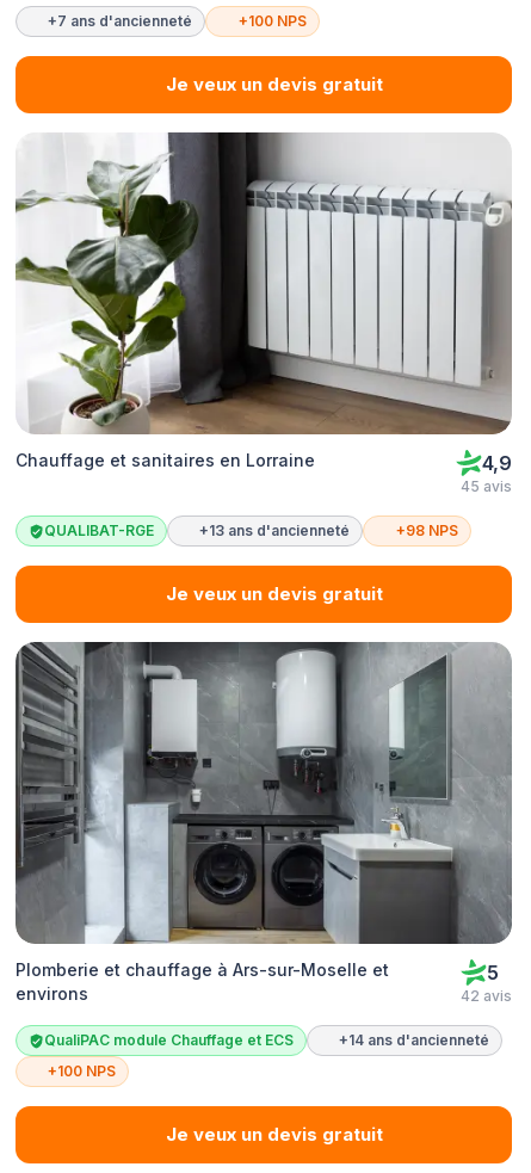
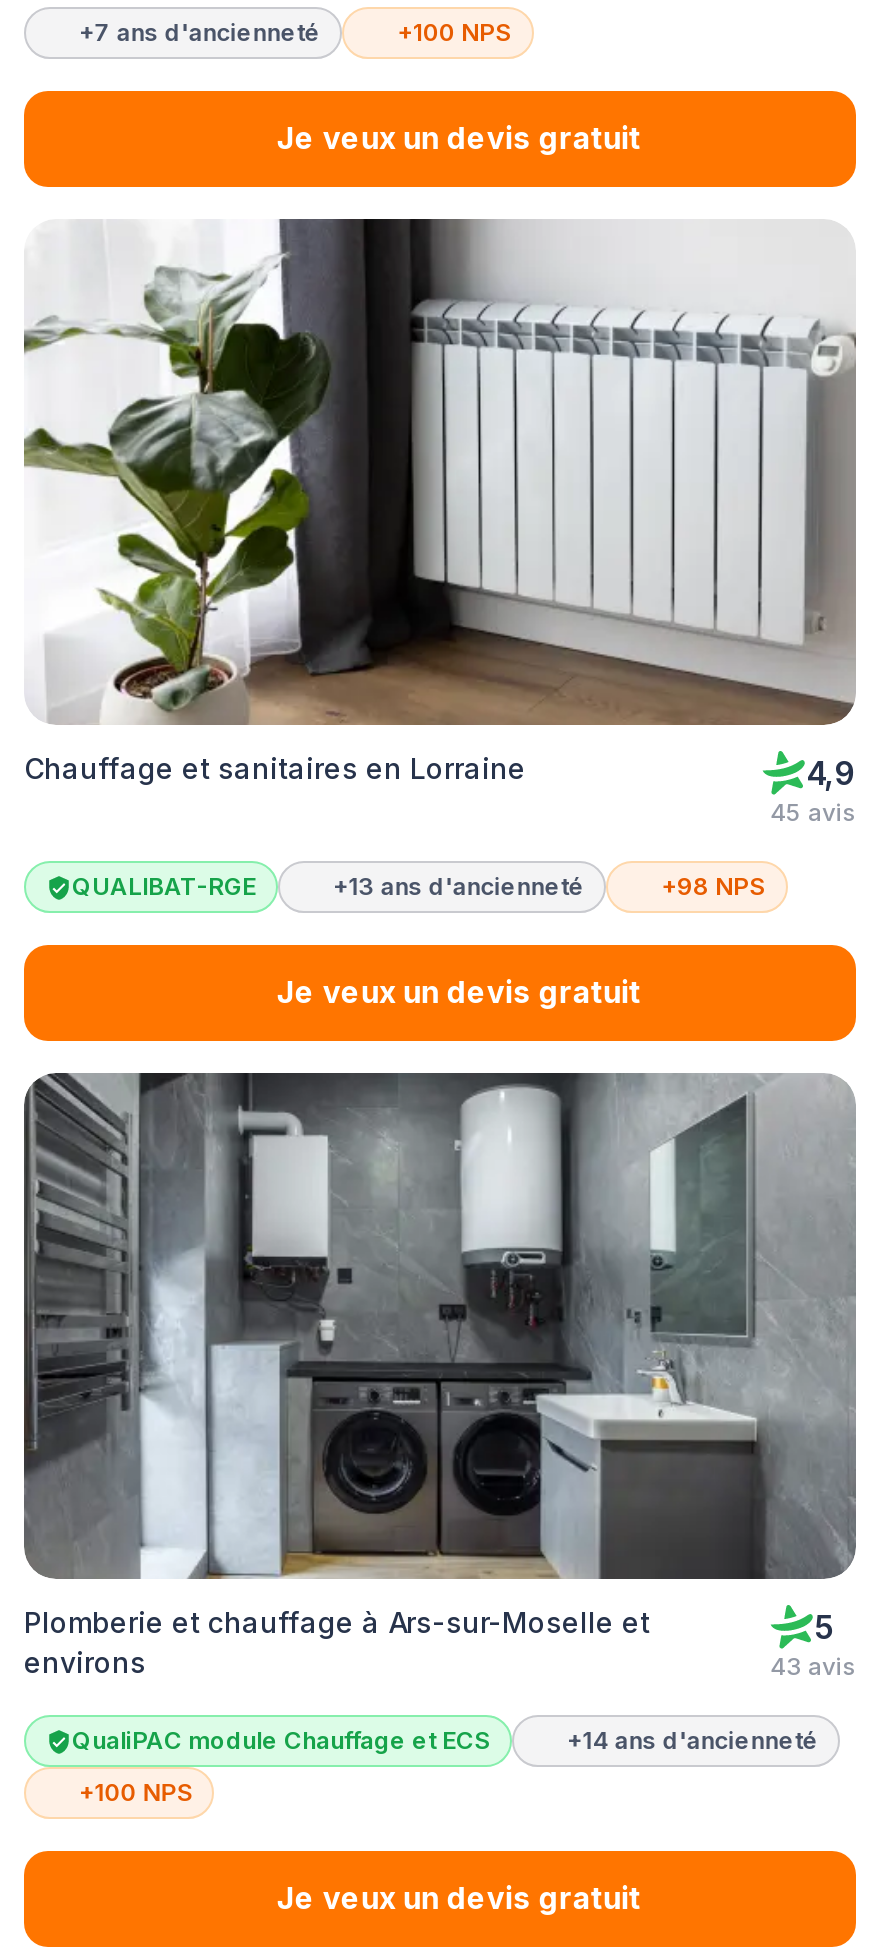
[461,987,512,1005] 42 avis -> [770,1651,856,1681] 43 avis

